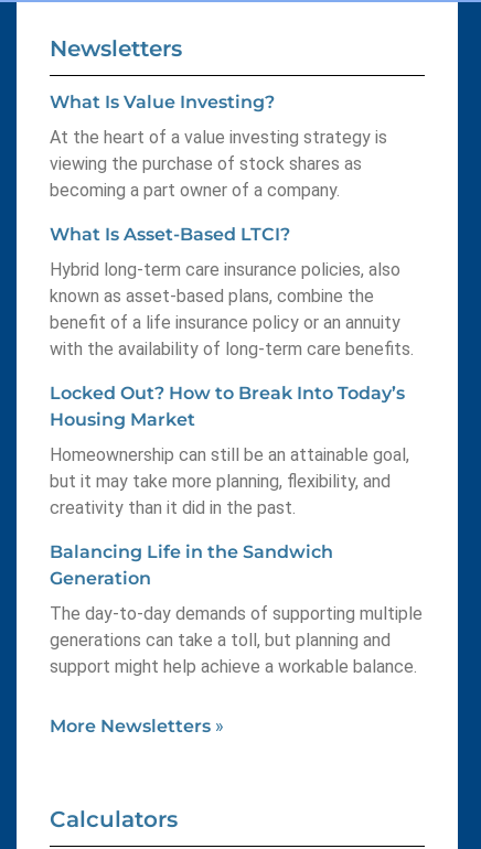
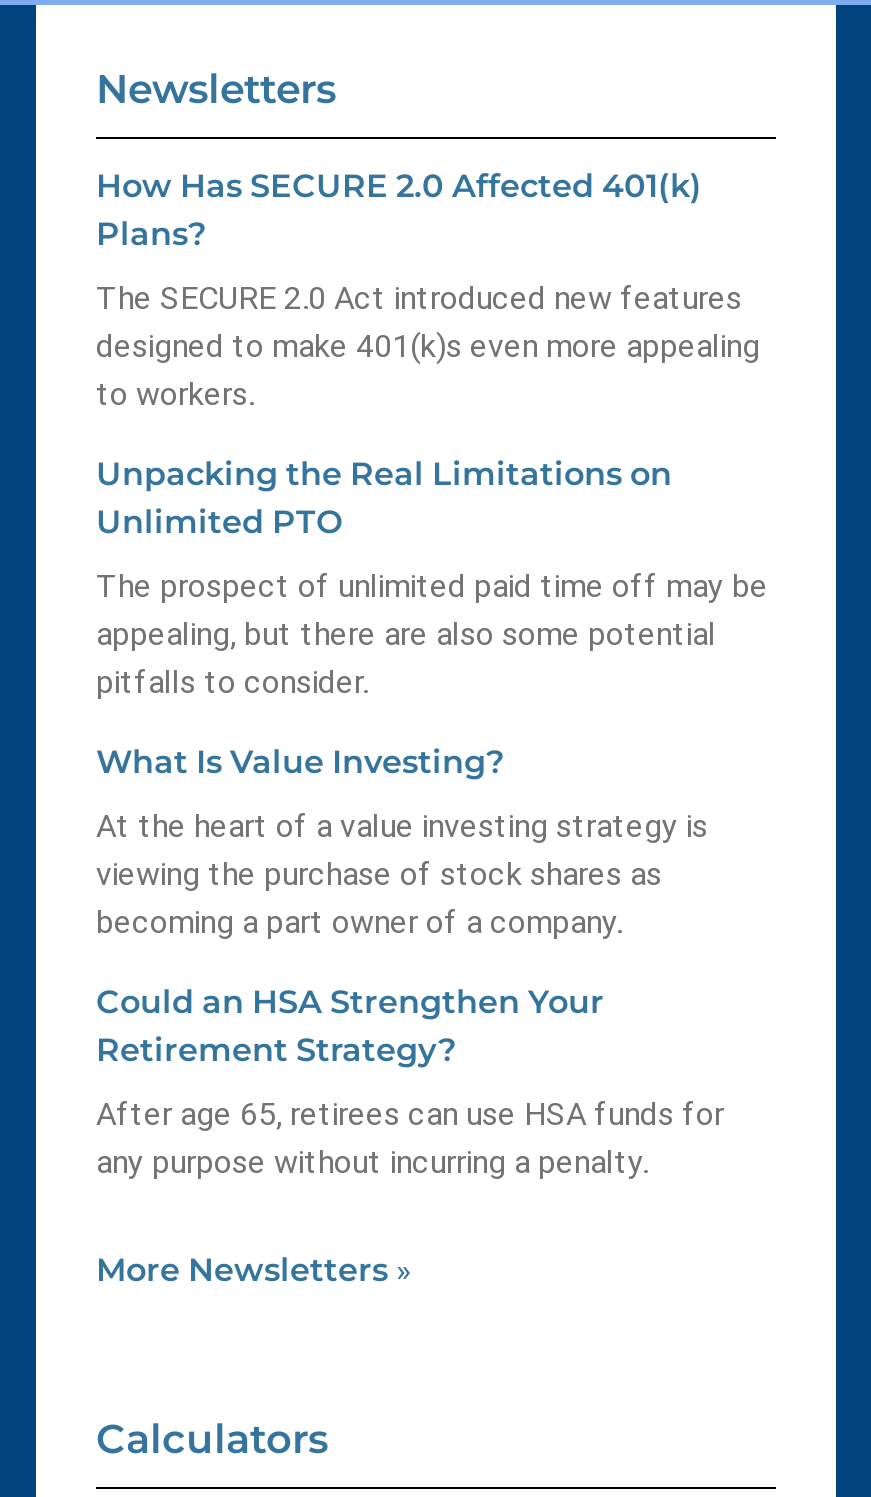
none -> [96,168,768,702] How Has SECURE 2.0 Affected 401(k) | Plans? | The SECURE 2.0 Act introduced new features | designed to make 401(k)s even more appealing | to workers. | Unpacking the Real Limitations on | Unlimited PTO | The prospect of unlimited paid time off may be | appealing, but there are also some potential | pitfalls to consider.
moved [50,92,387,201] -> [96,744,708,942]: What Is Value Investing? | At the heart of a value investing strategy is | viewing the purchase of stock shares as | becoming a part owner of a company.
[50,224,423,677] What Is Asset-Based LTCI? | Hybrid long-term care insurance policies, also | known as asset-based plans, combine the | benefit of a life insurance policy or an annuity | with the availability of long-term care benefits. | Locked Out? How to Break Into Today’s | Housing Market | Homeownership can still be an attainable goal, | but it may take more planning, flexibility, and | creativity than it did in the past. | Balancing Life in the Sandwich | Generation | The day-to-day demands of supporting multiple | generations can take a toll, but planning and | support might help achieve a workable balance. -> [96,984,724,1182] Could an HSA Strengthen Your | Retirement Strategy? | After age 65, retirees can use HSA funds for | any purpose without incurring a penalty.

